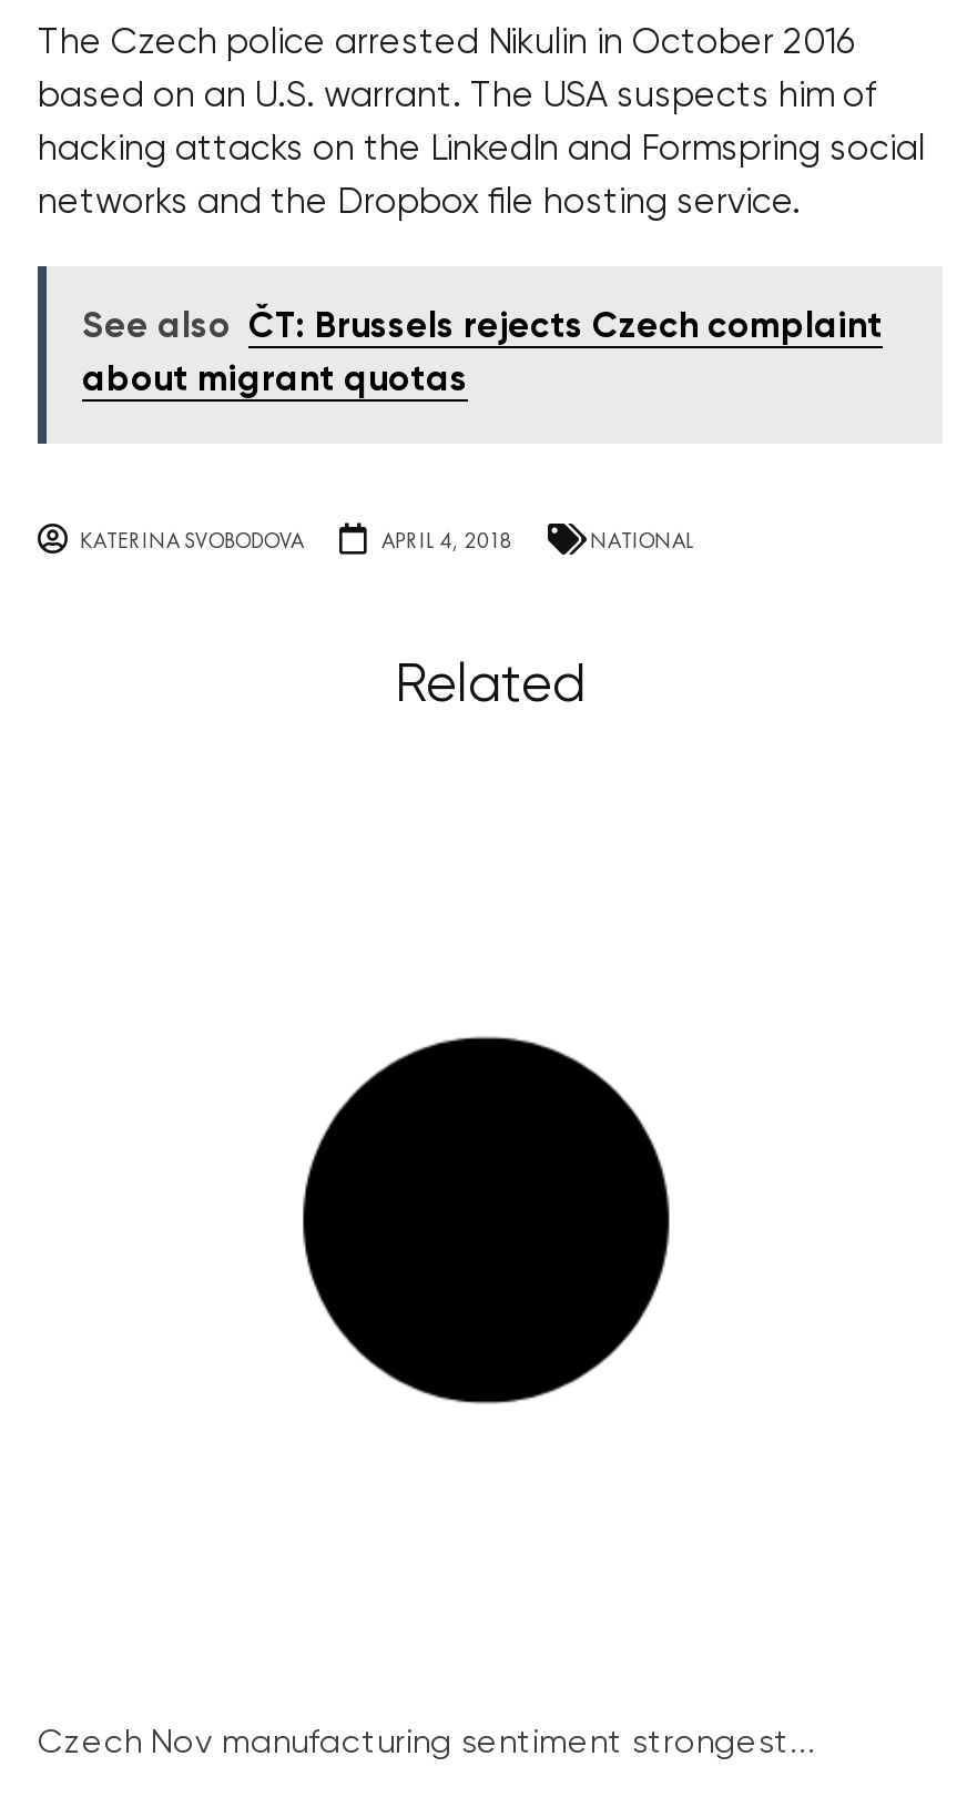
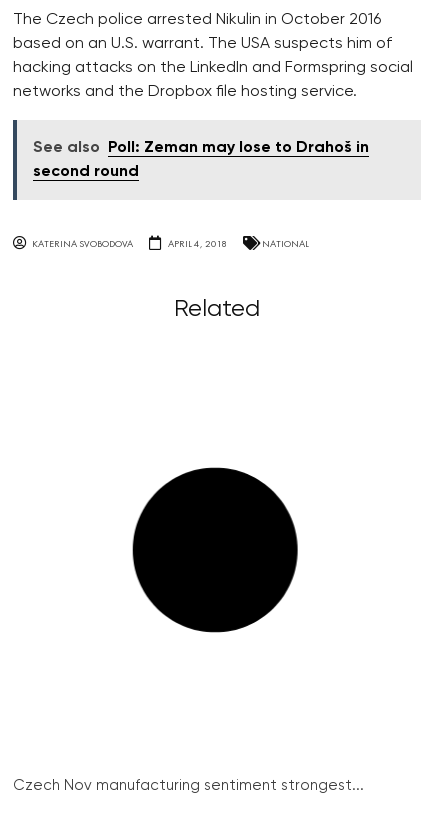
[82,310,883,345] See also ČT: Brussels rejects Czech complaint -> [33,140,369,156] See also Poll: Zeman may lose to Drahoš in
[82,363,468,399] about migrant quotas -> [33,164,139,180] second round

